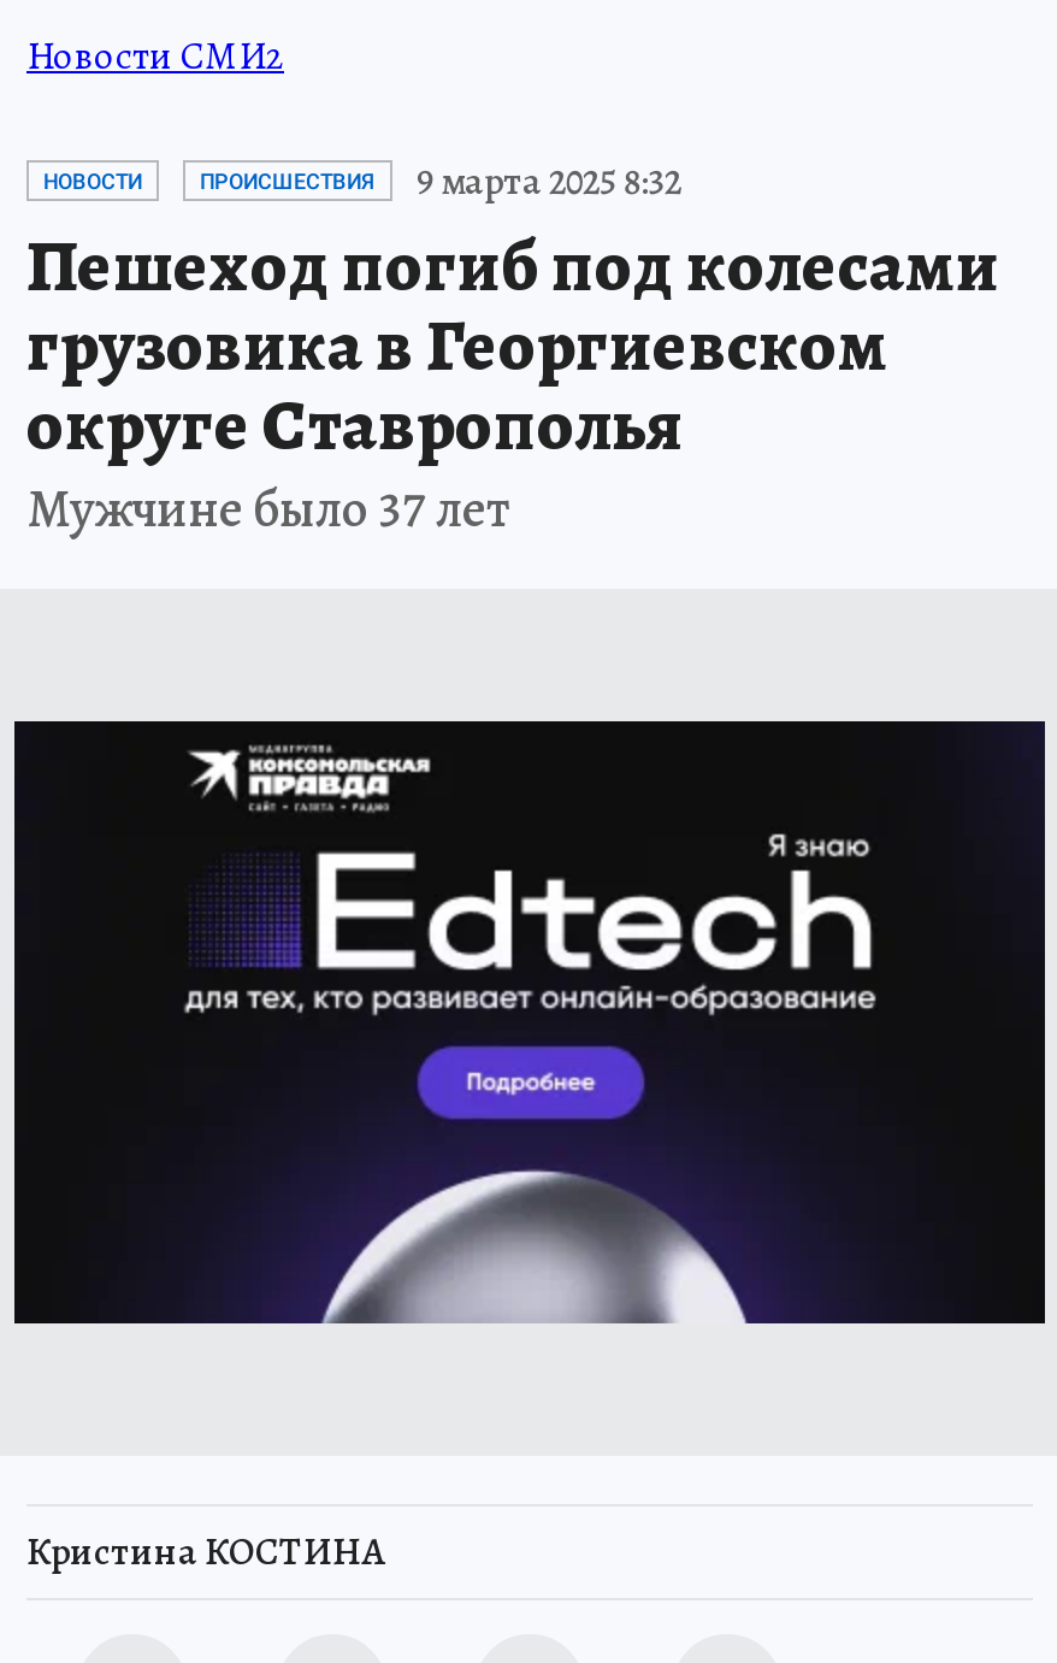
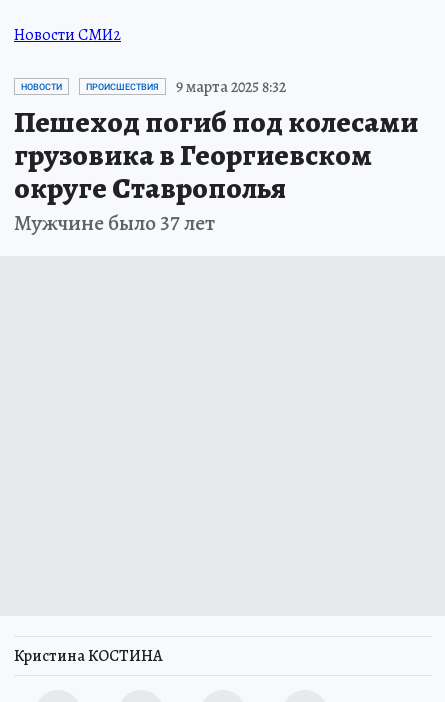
[12,719,1047,1326] [image] -> none

